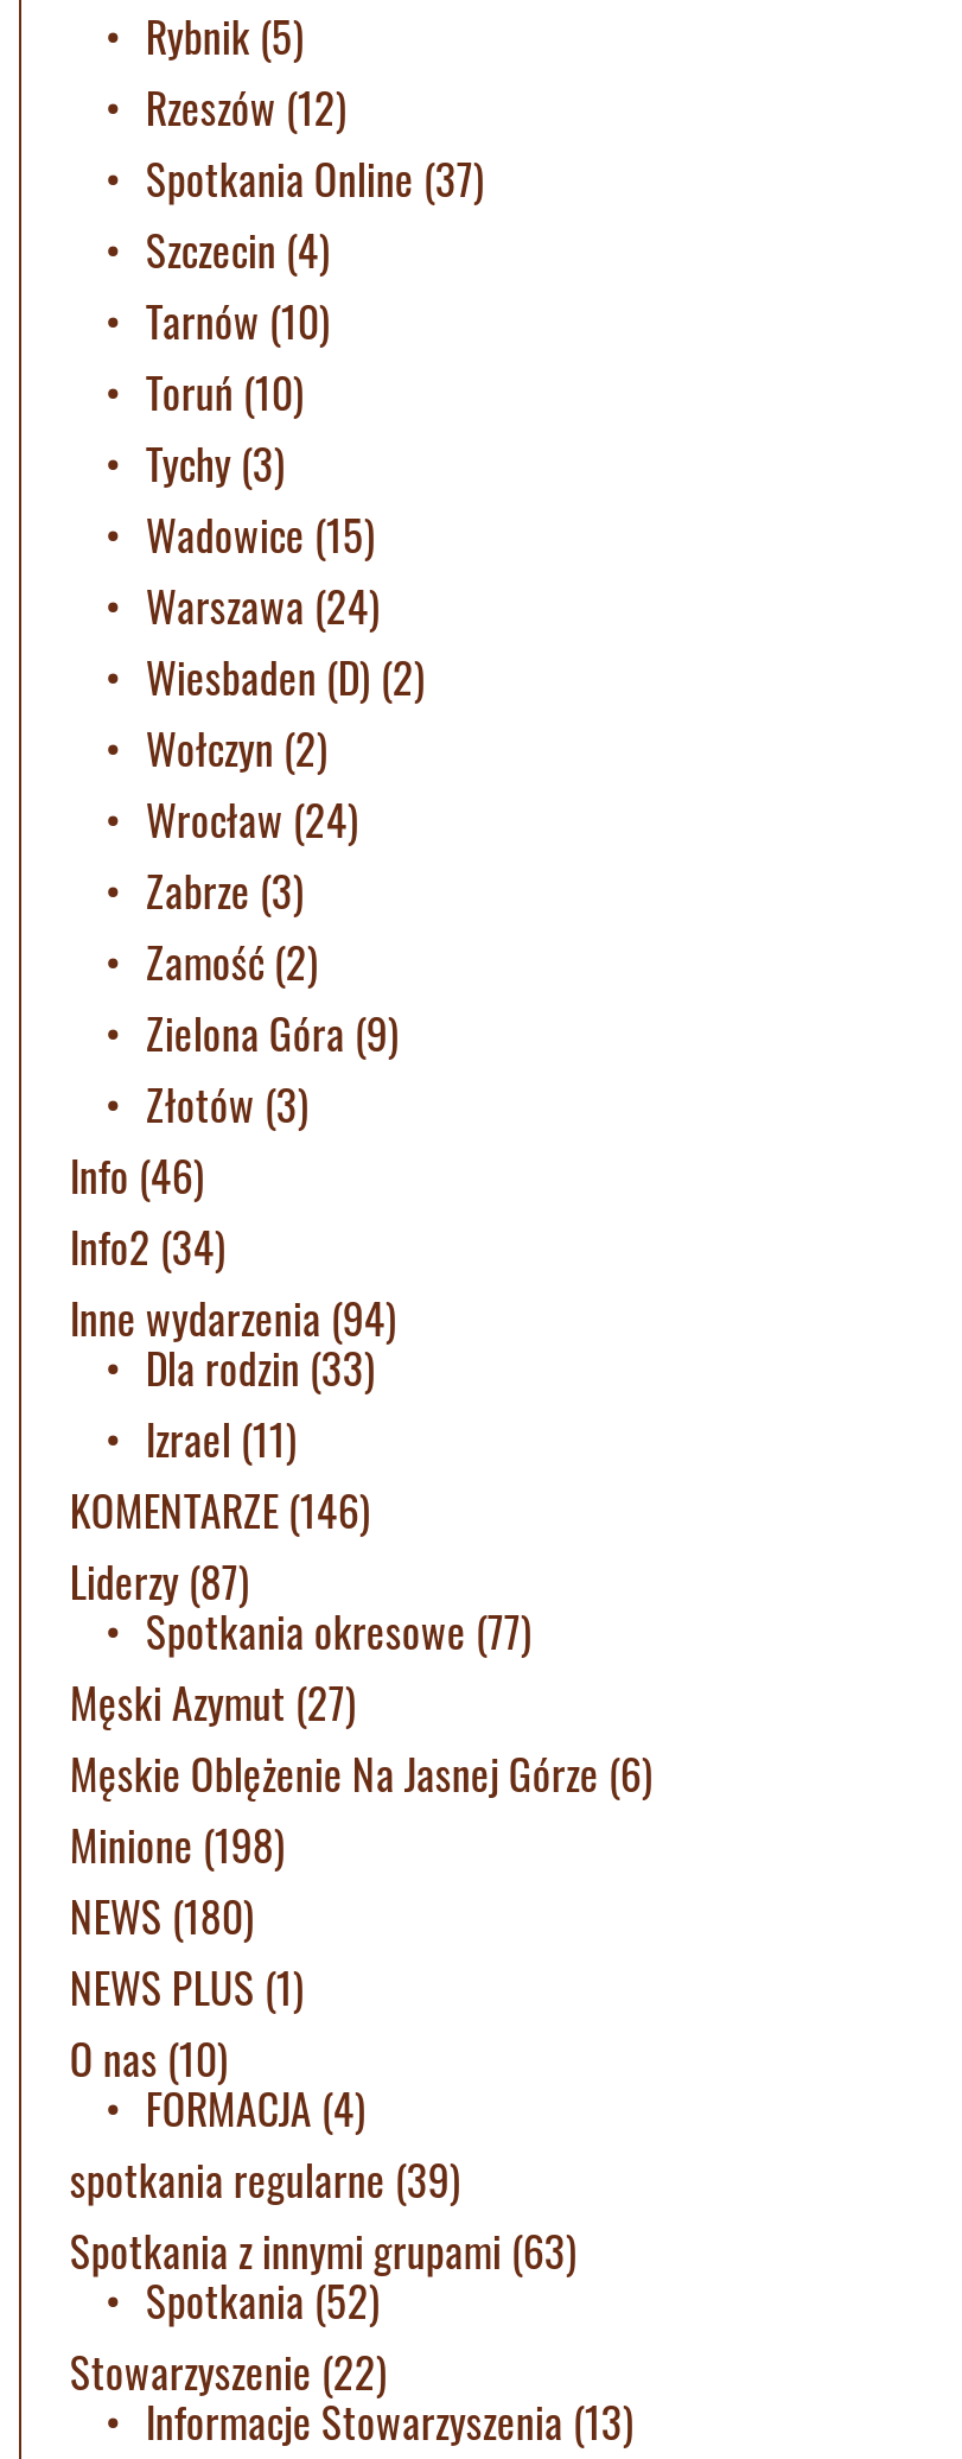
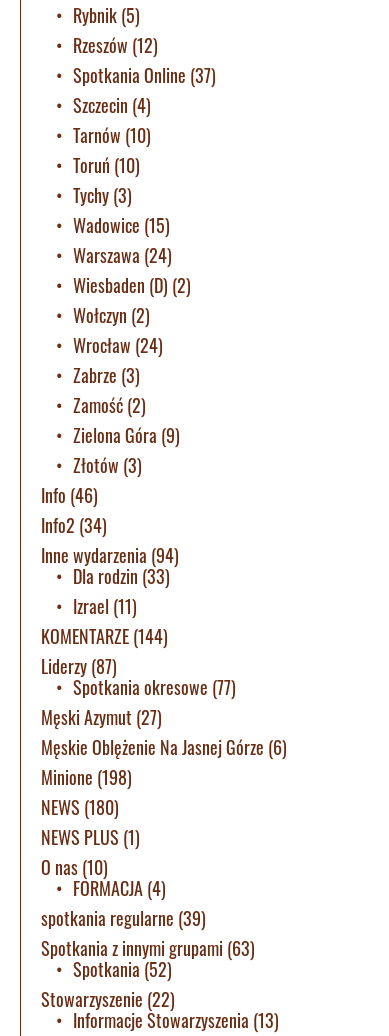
[70,1480,371,1541] KOMENTARZE (146) -> [41,623,168,649] KOMENTARZE (144)

